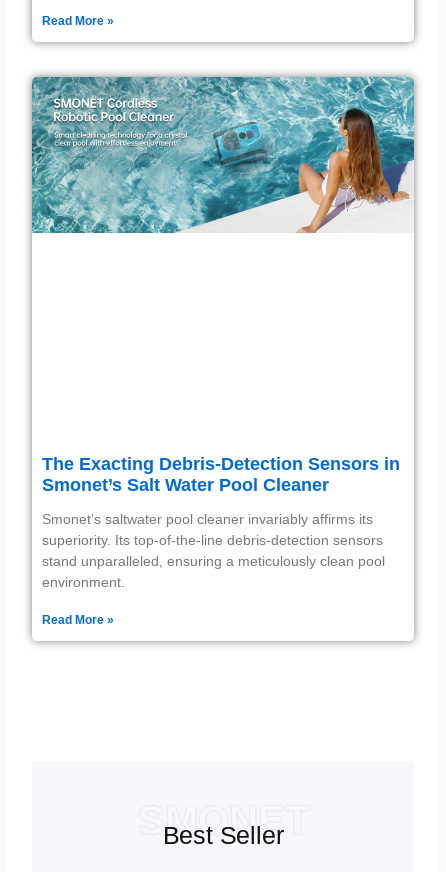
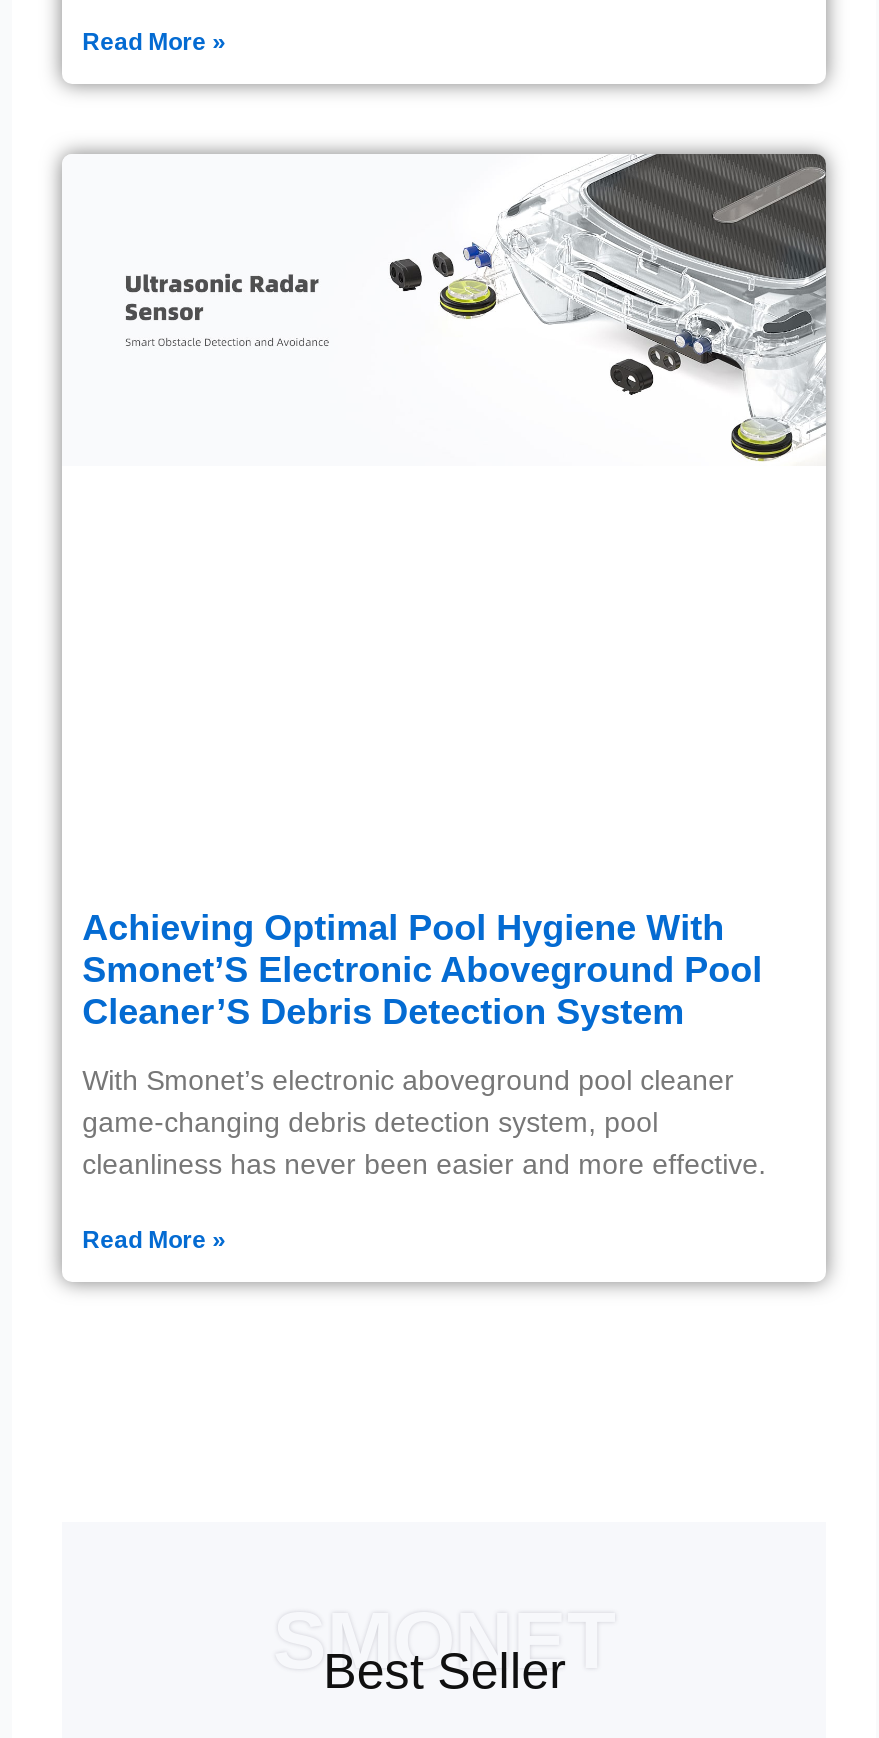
[31,76,415,234] [image] -> [62,152,828,466] [image]
[42,454,400,495] The Exacting Debris-Detection Sensors in | Smonet’s Salt Water Pool Cleaner -> [82,908,762,1032] Achieving Optimal Pool Hygiene With | Smonet’S Electronic Aboveground Pool | Cleaner’S Debris Detection System
[42,511,385,590] Smonet’s saltwater pool cleaner invariably affirms its | superiority. Its top-of-the-line debris-detection sensors | stand unparalleled, ensuring a meticulously clean pool | environment. -> [82,1064,766,1180] With Smonet’s electronic aboveground pool cleaner | game-changing debris detection system, pool | cleanliness has never been easier and more effective.

